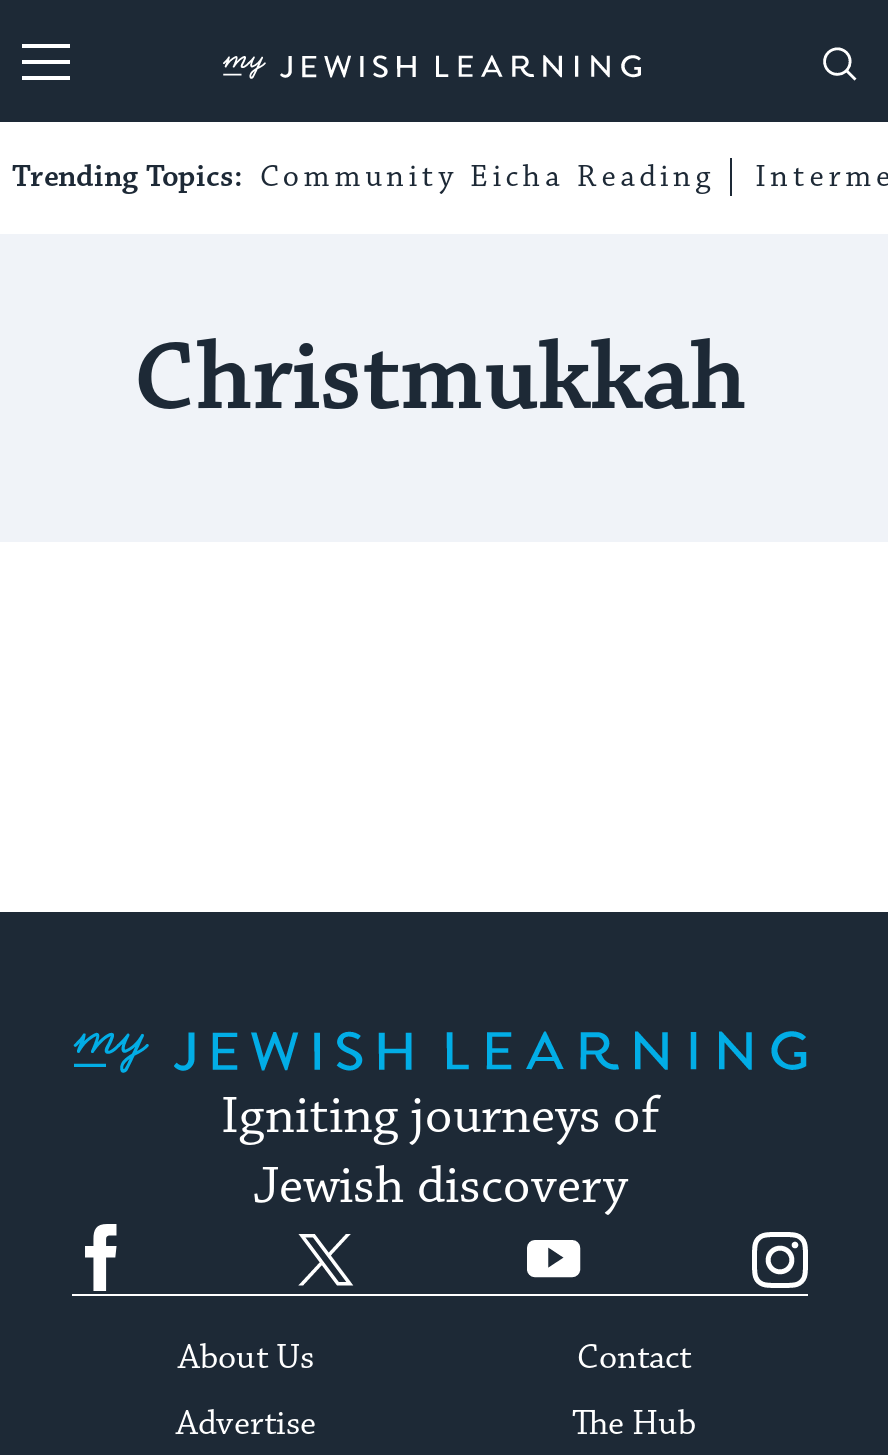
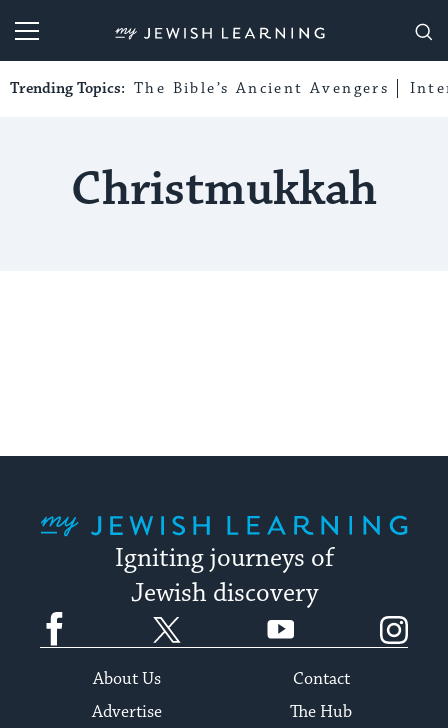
[12,158,714,196] Trending Topics: Community Eicha Reading -> [10,79,389,98] Trending Topics: The Bible’s Ancient Avengers

